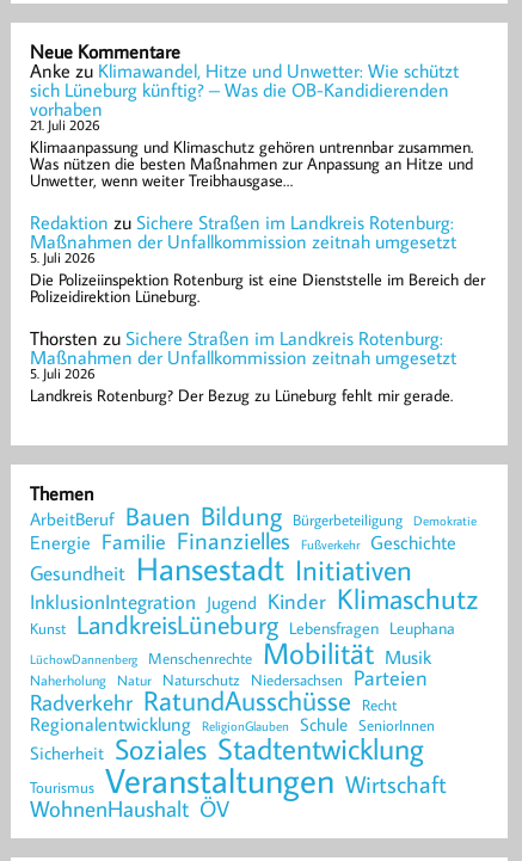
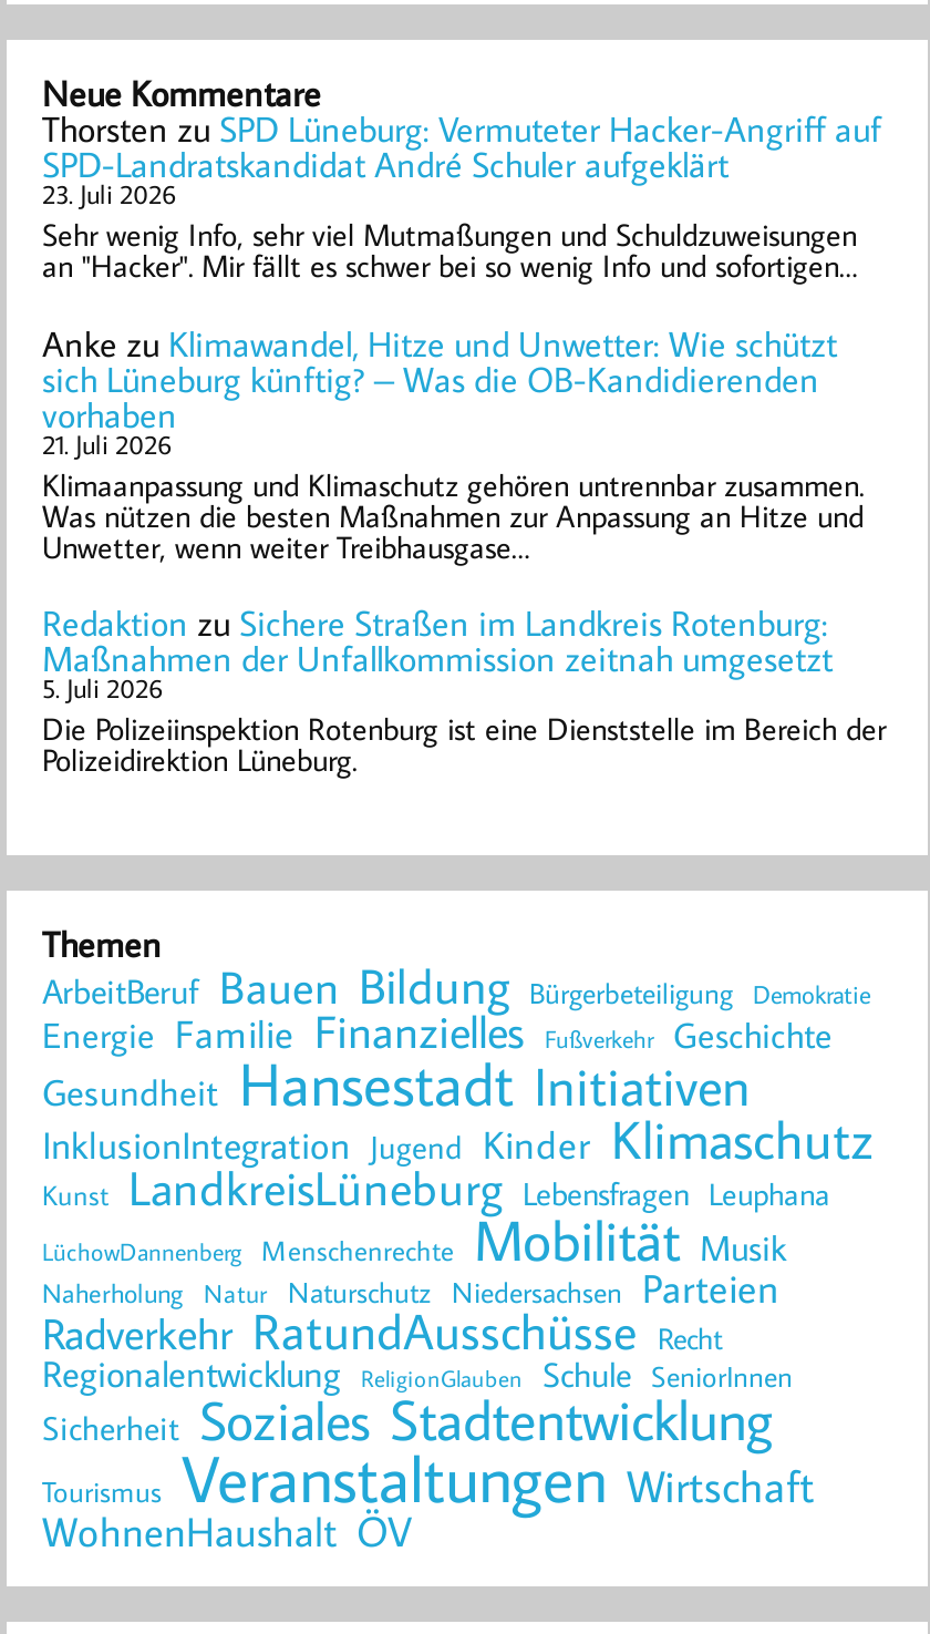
none -> [42,107,881,286] ThorstenzuSPD Lüneburg: Vermuteter Hacker-Angriff auf | SPD-Landratskandidat André Schuler aufgeklärt | 23. Juli 2026 | Sehr wenig Info, sehr viel Mutmaßungen und Schuldzuweisungen | an "Hacker". Mir fällt es schwer bei so wenig Info und sofortigen…
moved [30,59,485,307] -> [42,321,886,781]: Anke zu Klimawandel, Hitze und Unwetter: Wie schützt | sich Lüneburg künftig? – Was die OB-Kandidierenden | vorhaben | ... | Die Polizeiinspektion Rotenburg ist eine Dienststelle im Bereich der | Polizeidirektion Lüneburg.
[30,325,456,405] Thorsten zu Sichere Straßen im Landkreis Rotenburg: | Maßnahmen der Unfallkommission zeitnah umgesetzt | 5. Juli 2026 | Landkreis Rotenburg? Der Bezug zu Lüneburg fehlt mir gerade. -> none

